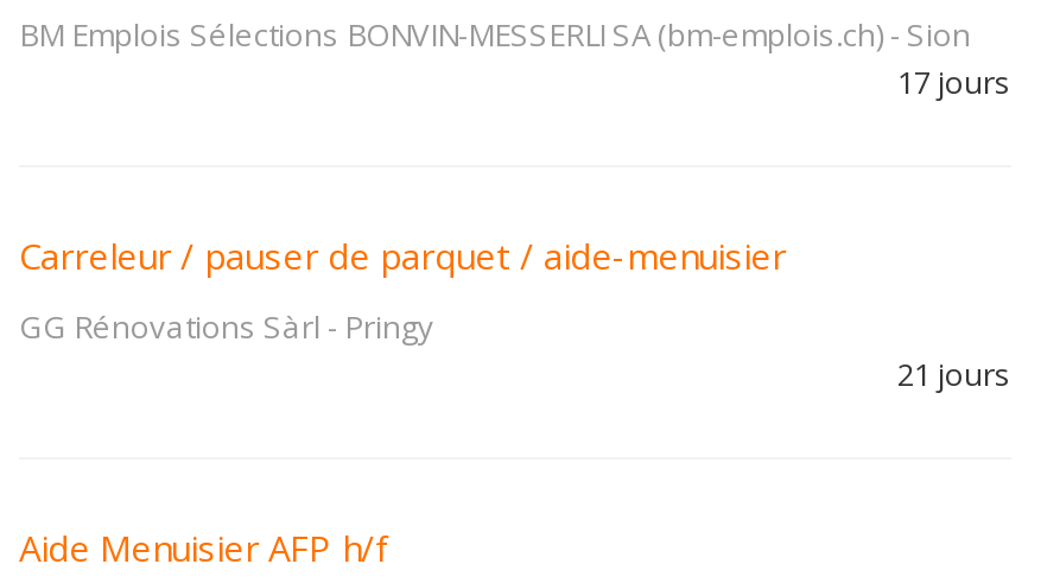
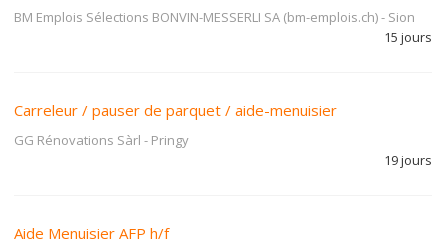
[897,61,1011,103] 17 jours -> [384,28,432,46] 15 jours
[897,353,1011,395] 21 jours -> [384,151,432,169] 19 jours

